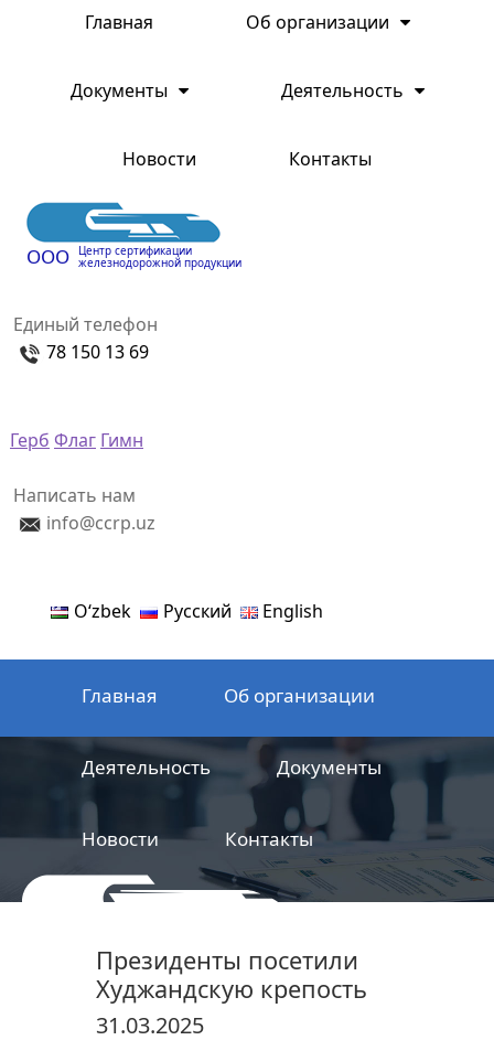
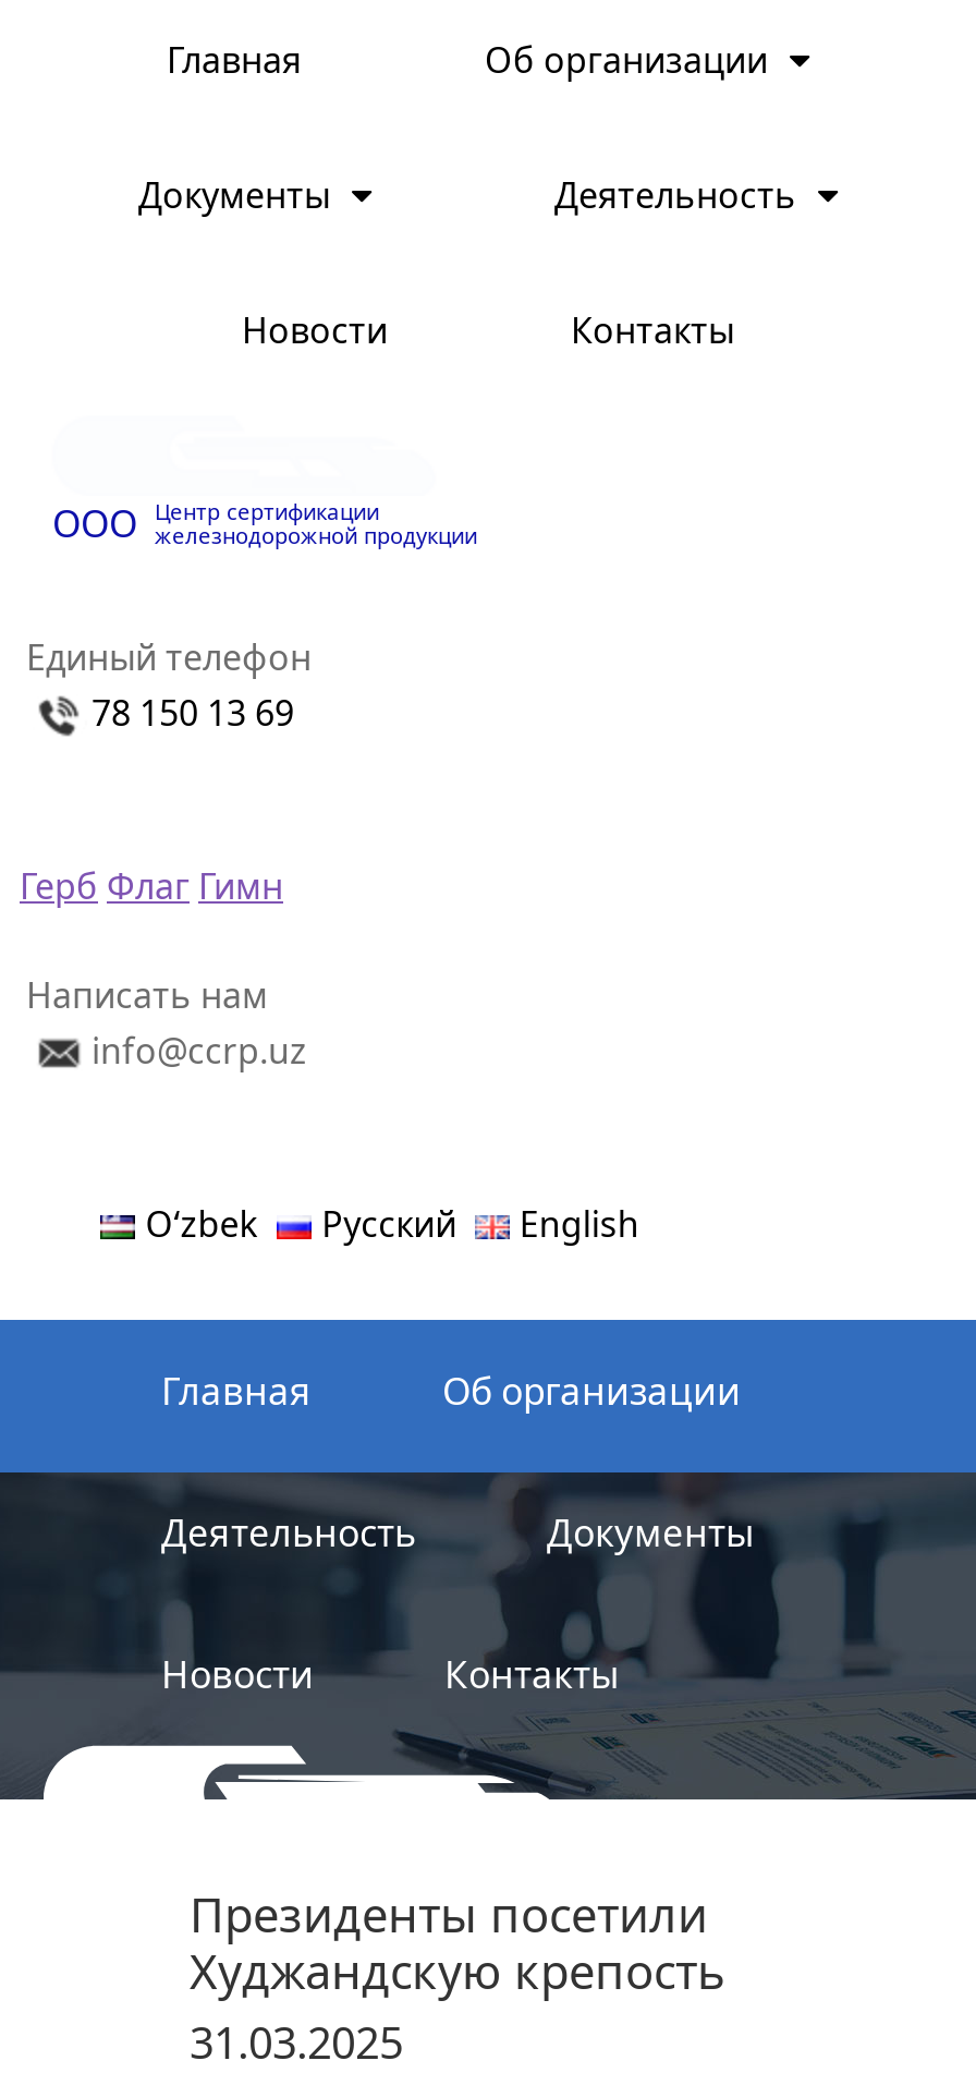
[25,202,222,244] [image] -> none

